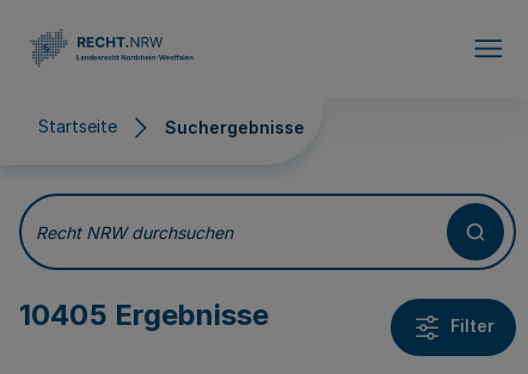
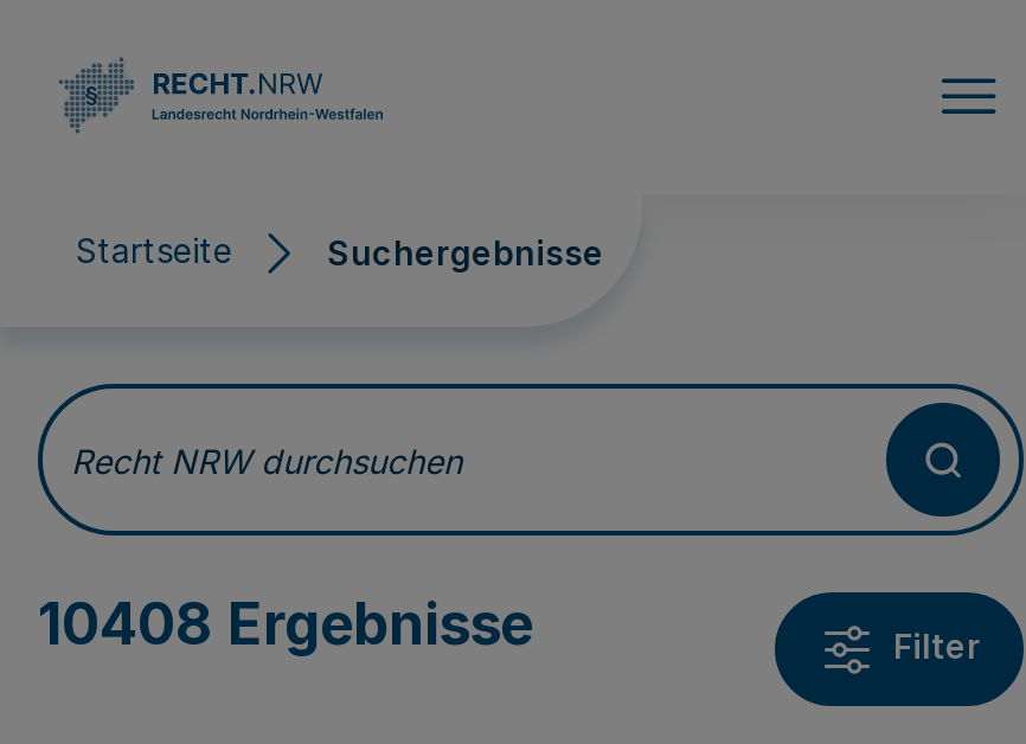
[19,298,269,332] 10405 Ergebnisse -> [38,590,533,659] 10408 Ergebnisse

